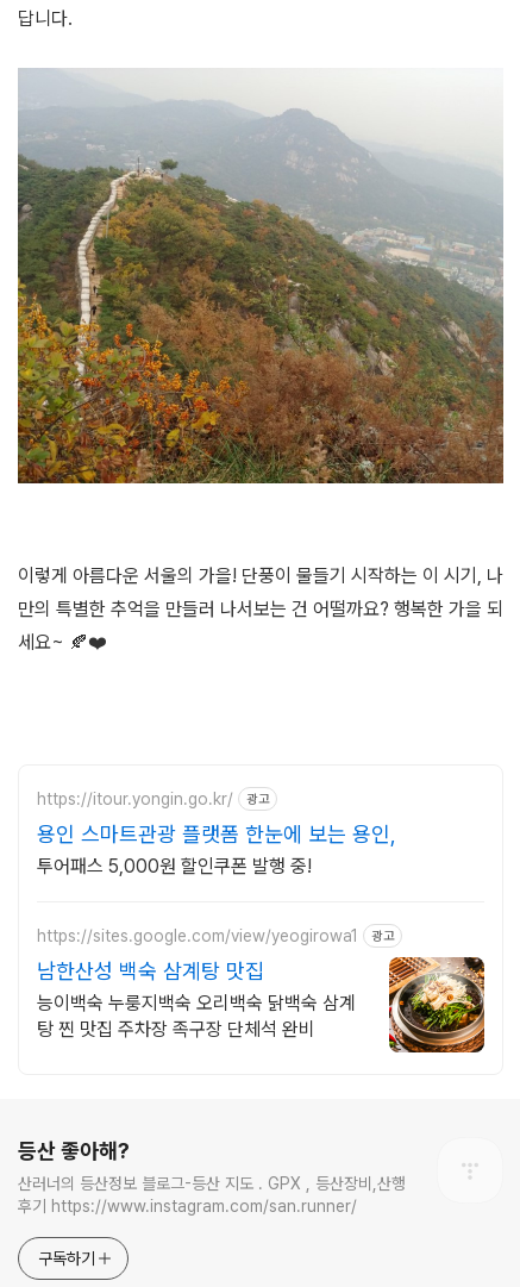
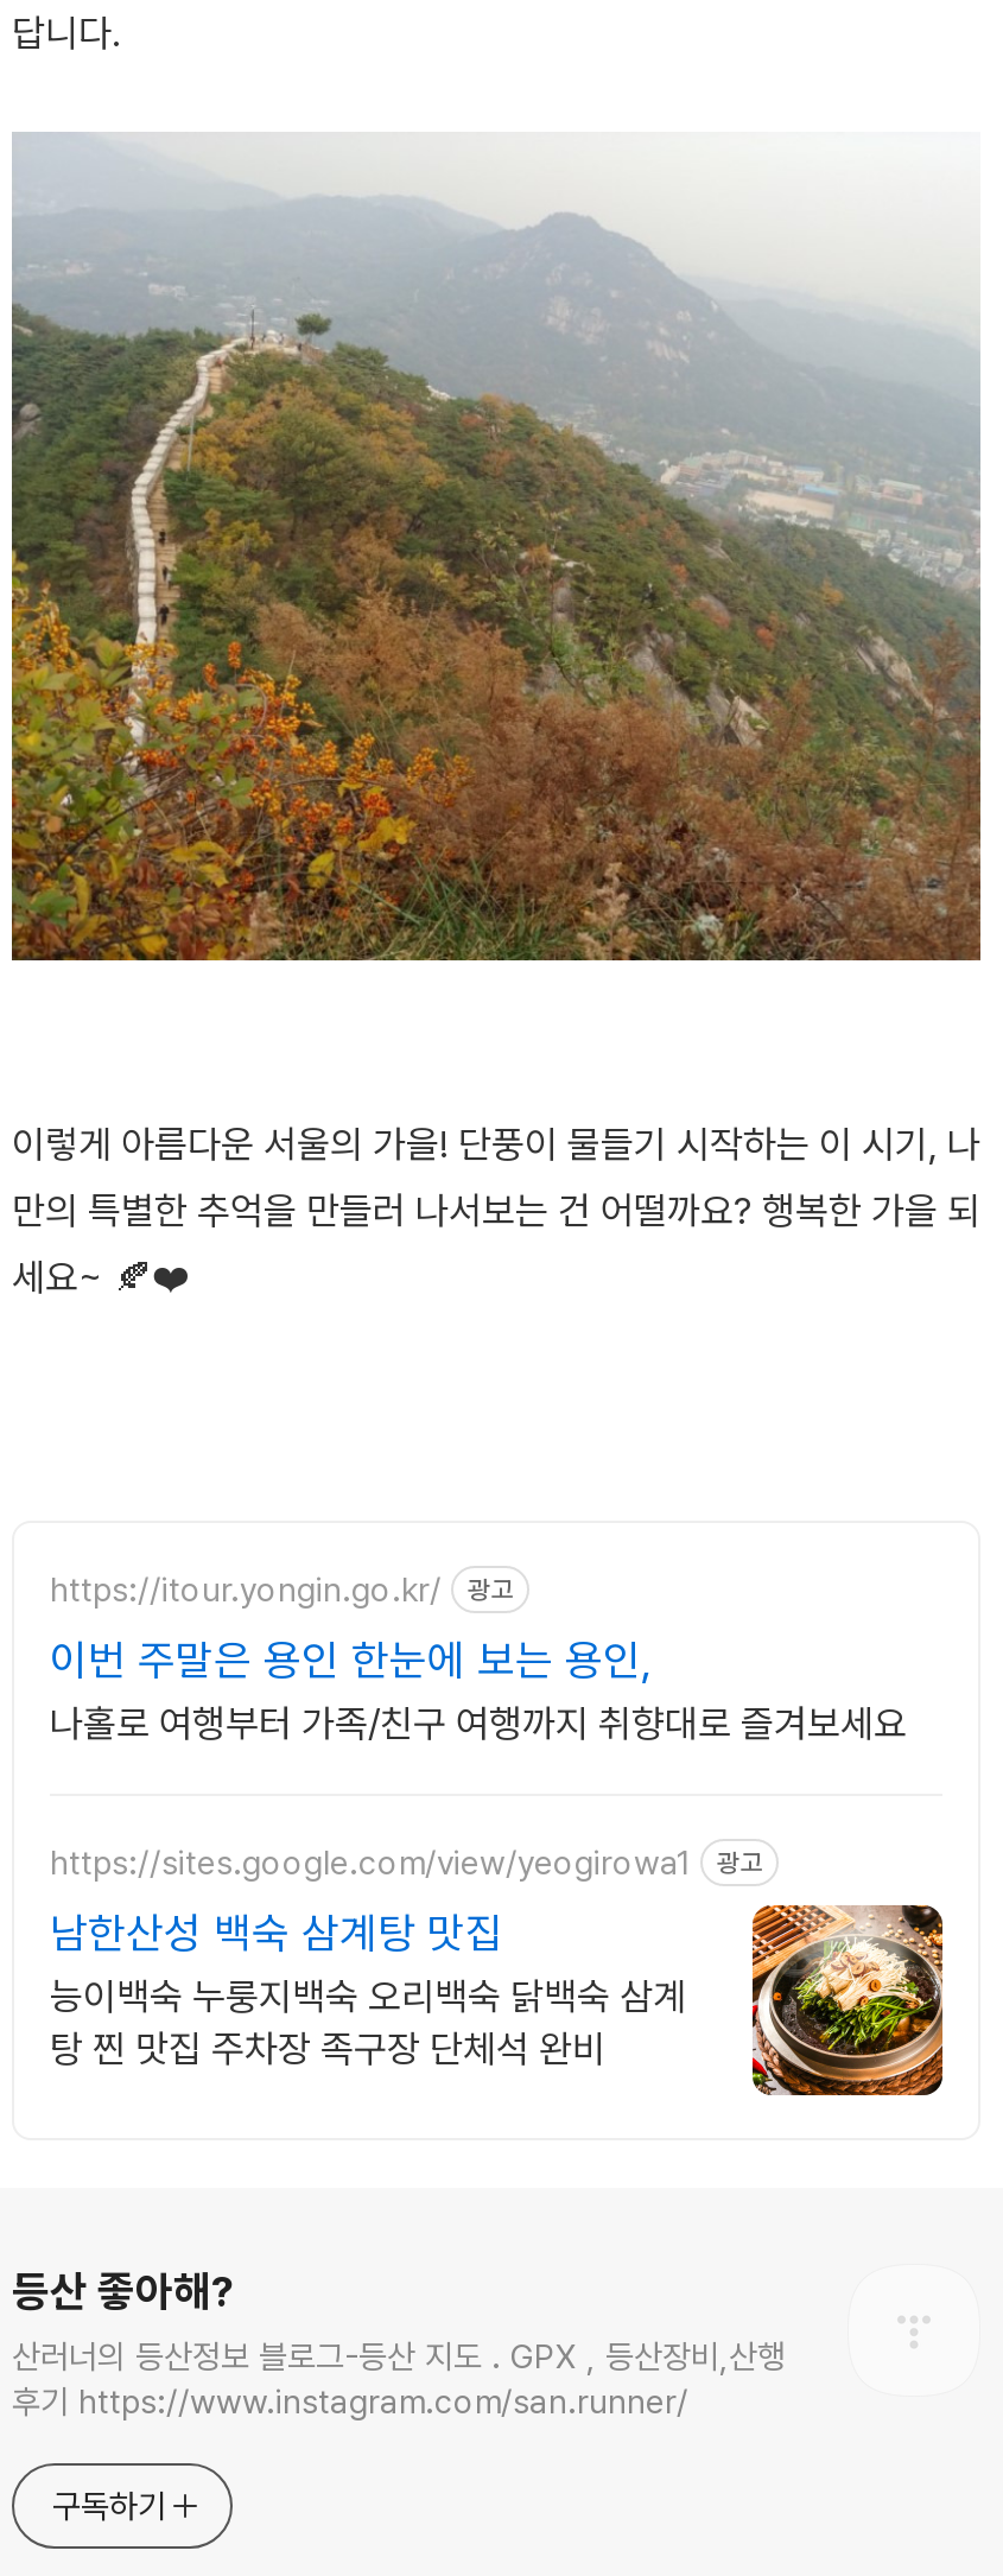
[37,821,396,877] 용인 스마트관광 플랫폼 한눈에 보는 용인, | 투어패스 5,000원 할인쿠폰 발행 중! -> [50,1635,907,1746] 이번 주말은 용인 한눈에 보는 용인, | 나홀로 여행부터 가족/친구 여행까지 취향대로 즐겨보세요

